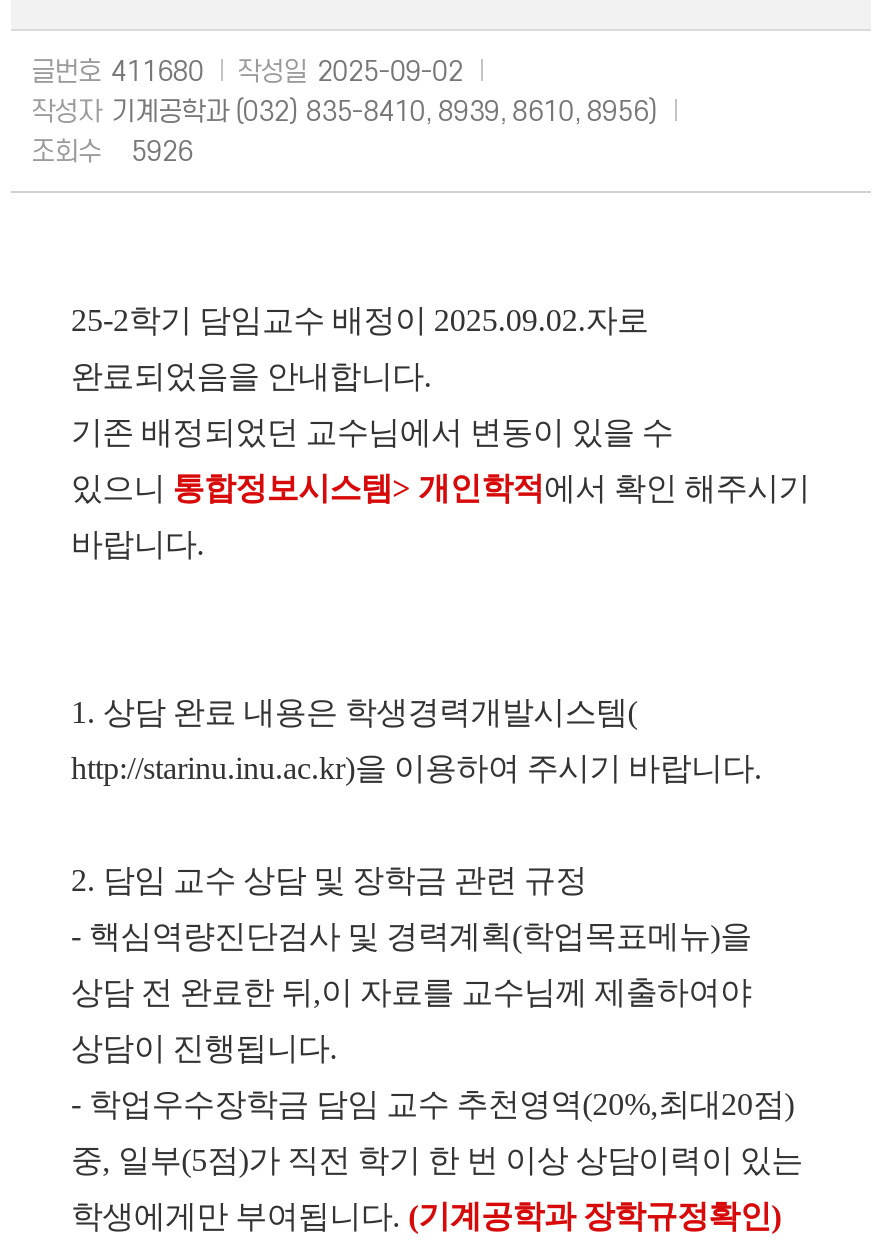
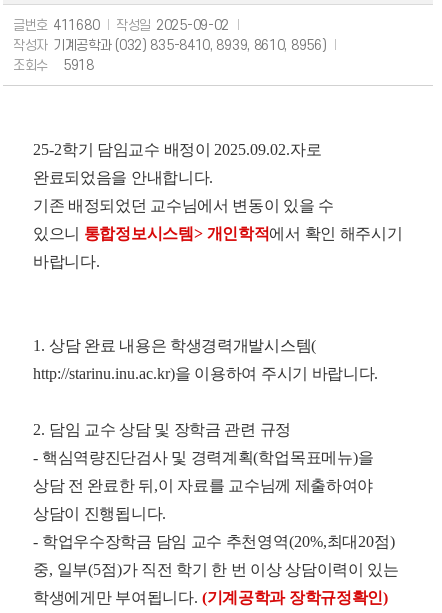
[31,136,193,166] 조회수 5926 -> [13,58,94,73] 조회수 5918

